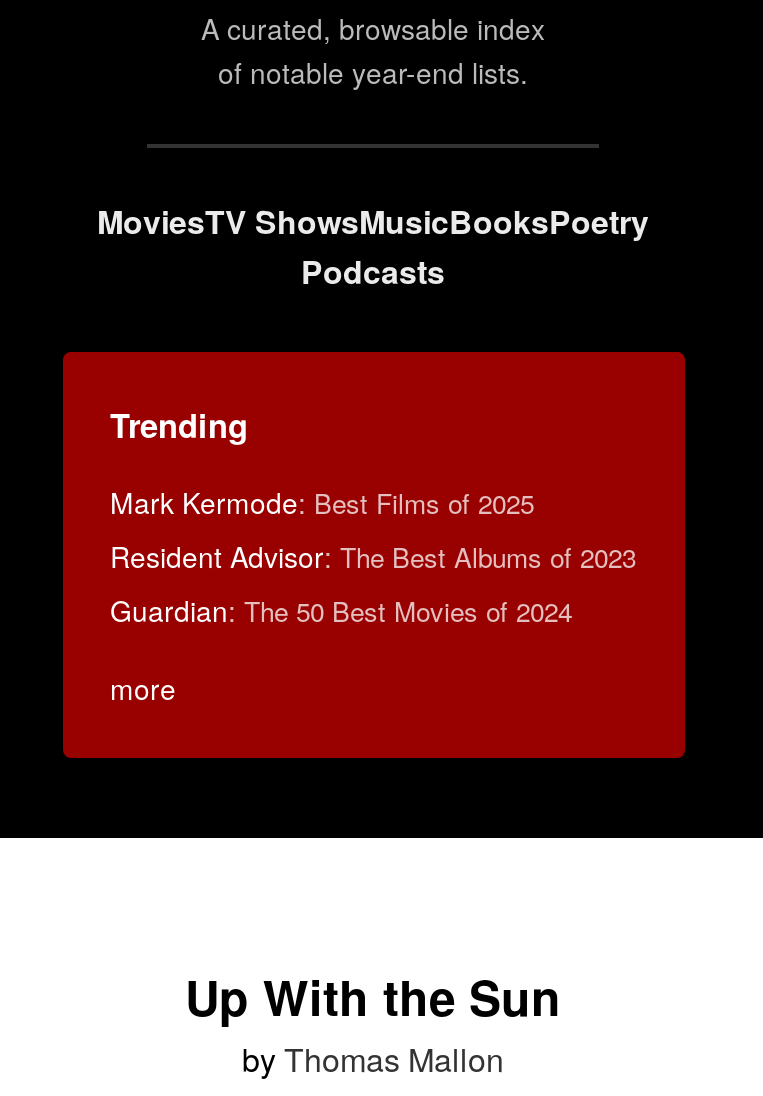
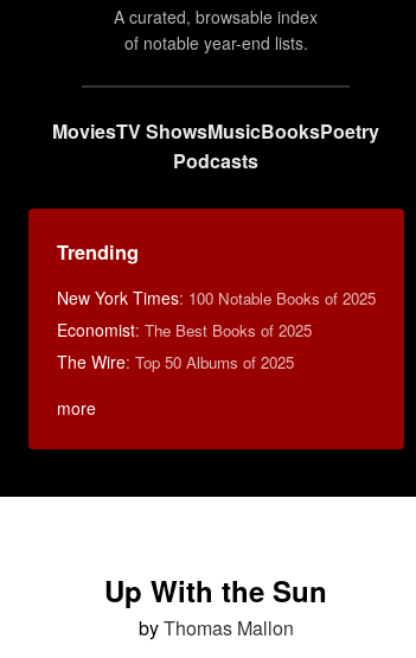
[110,482,636,630] Mark Kermode: Best Films of 2025 | Resident Advisor: The Best Albums of 2023 | Guardian: The 50 Best Movies of 2024 -> [56,286,375,373] New York Times: 100 Notable Books of 2025 | Economist: The Best Books of 2025 | The Wire: Top 50 Albums of 2025

